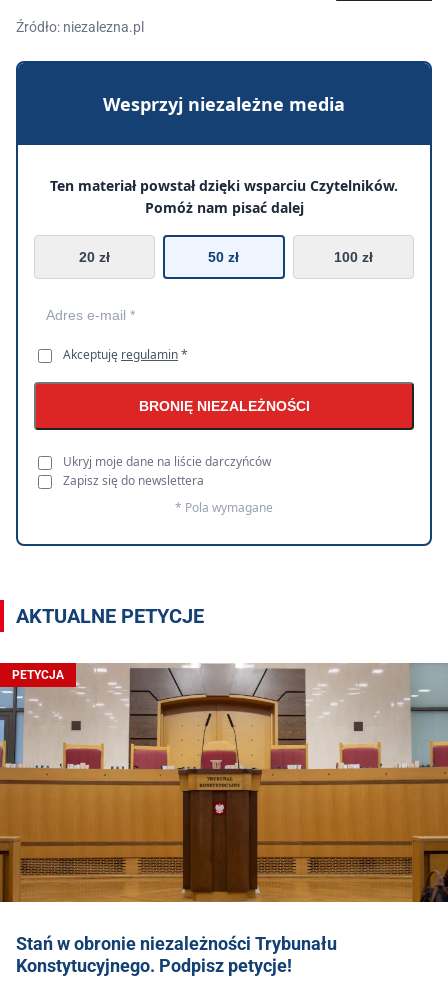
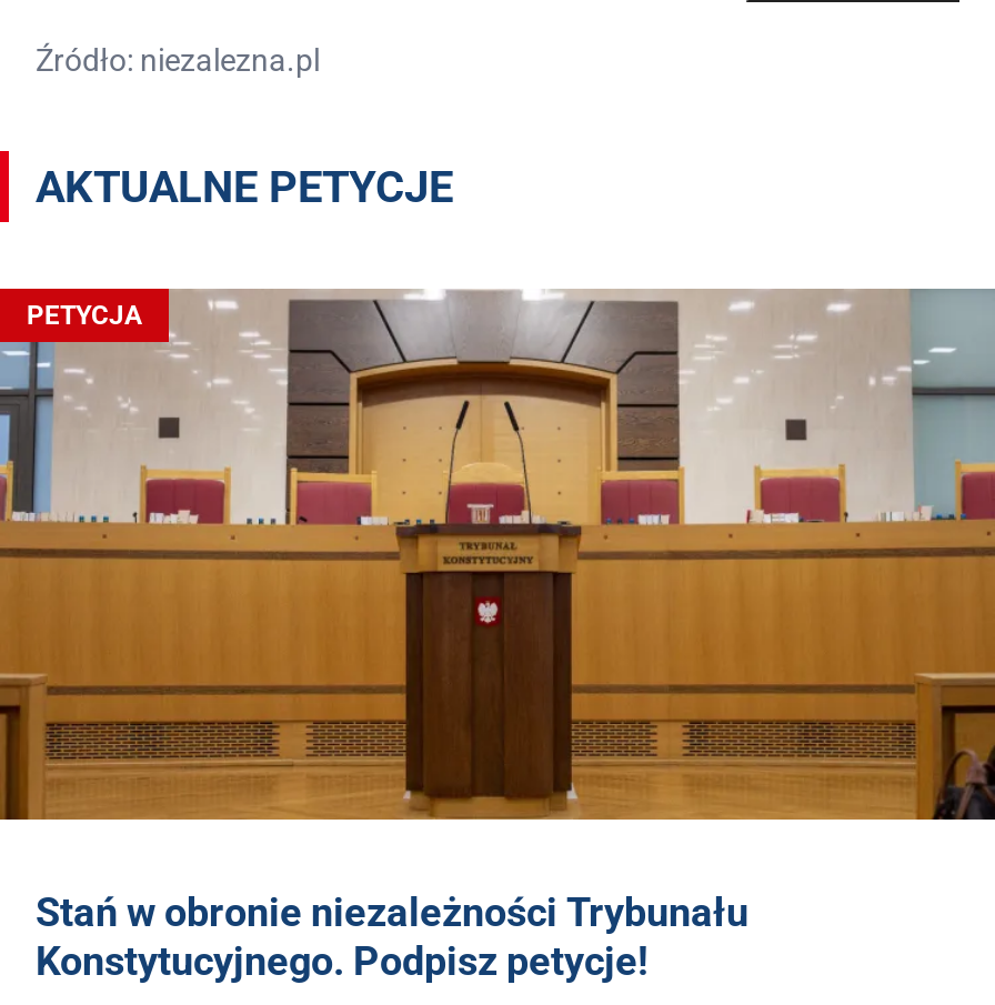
[15,60,433,547] [image] | Wesprzyj niezależne media | Ten materiał powstał dzięki wsparciu Czytelników. | Pomóż nam pisać dalej | 20 zł | 50 zł | 100 zł -> none
[63,346,309,516] Akceptuję regulamin * | BRONIĘ NIEZALEŻNOŚCI | Ukryj moje dane na liście darczyńców | Zapisz się do newslettera | * Pola wymagane -> none

